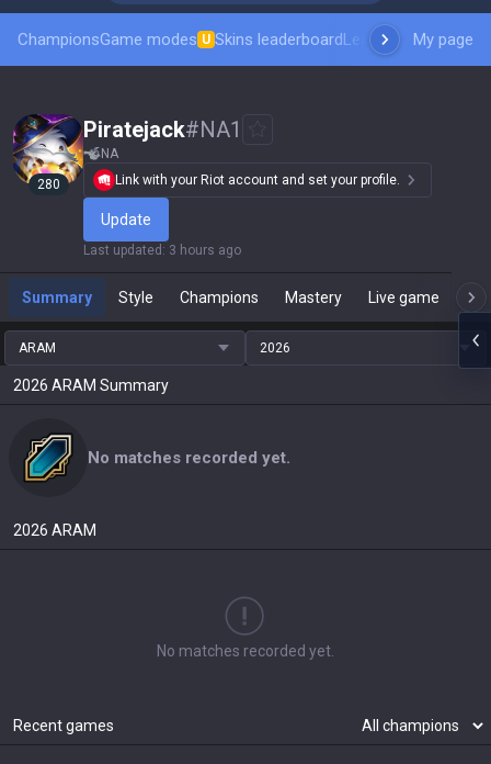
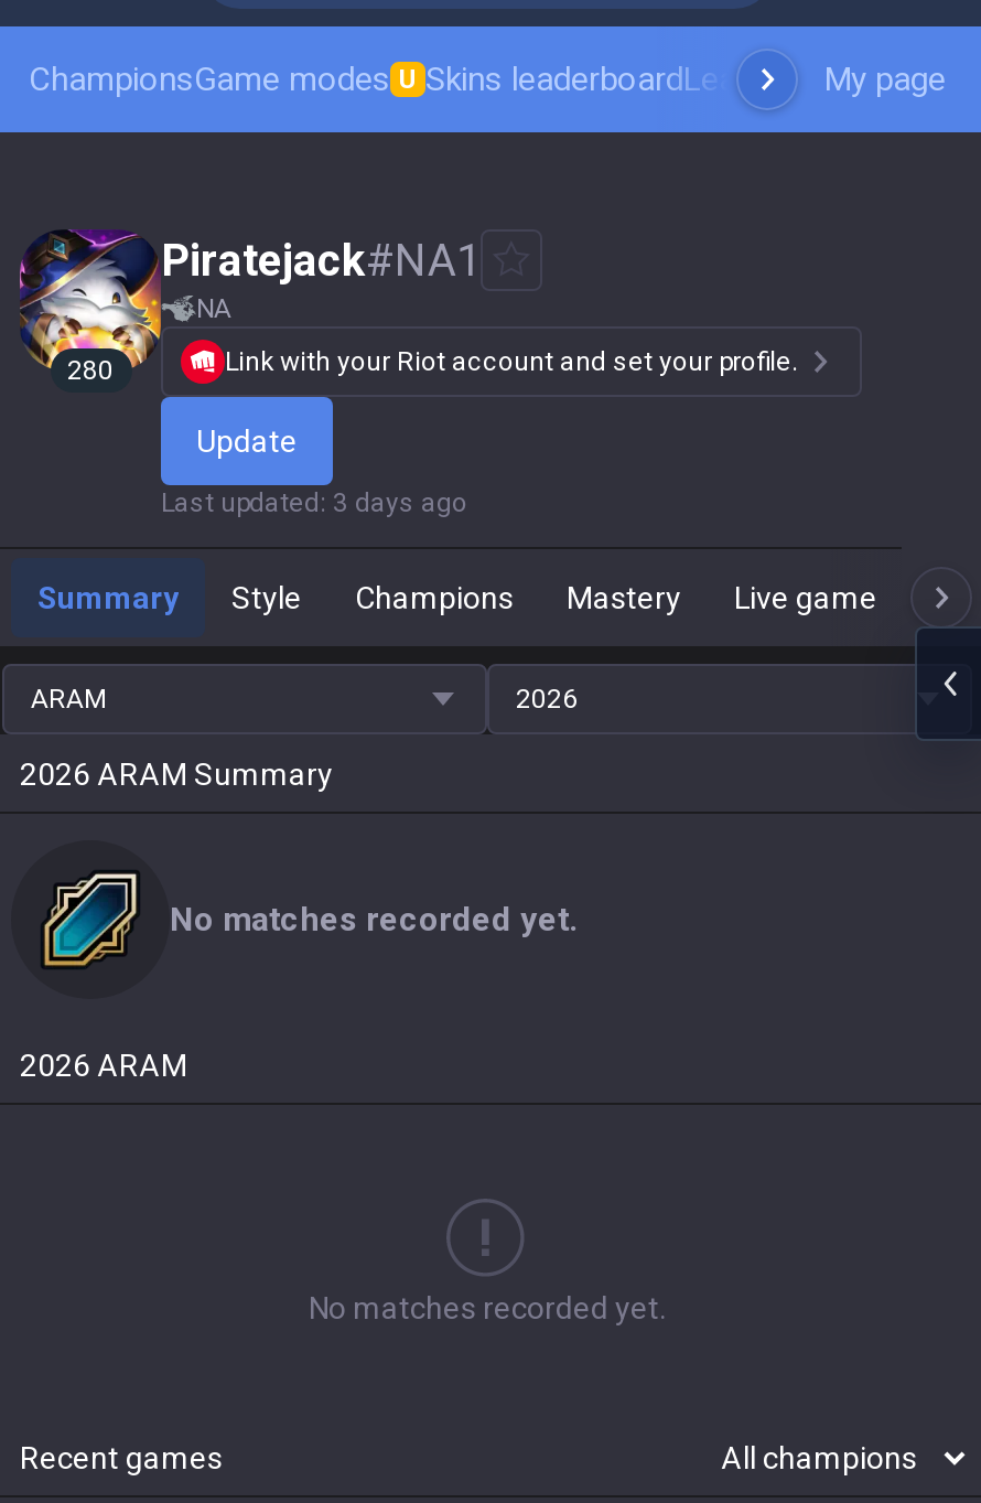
[83,243,241,258] Last updated: 3 hours ago -> [161,487,467,518] Last updated: 3 days ago

